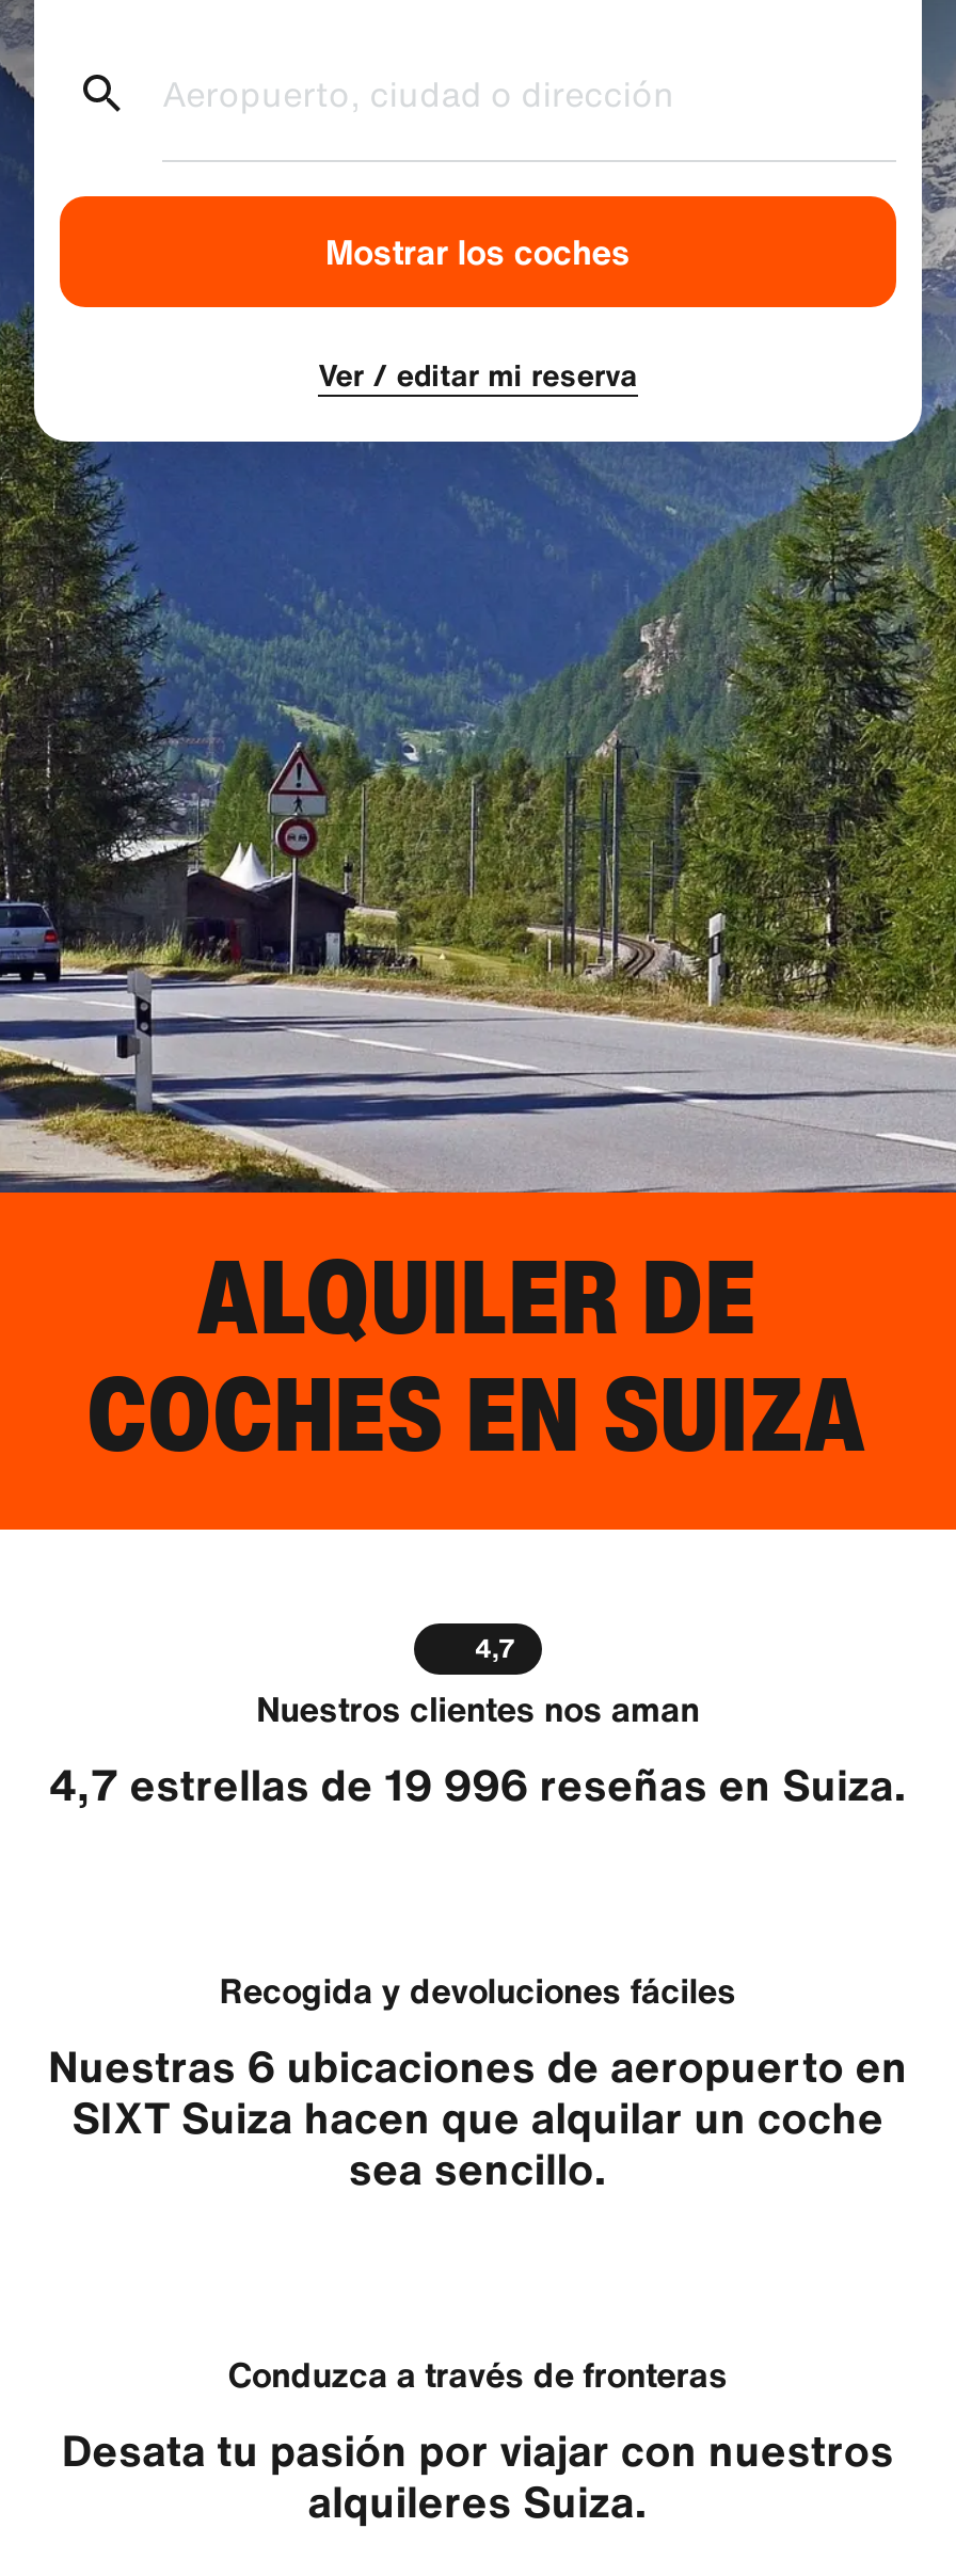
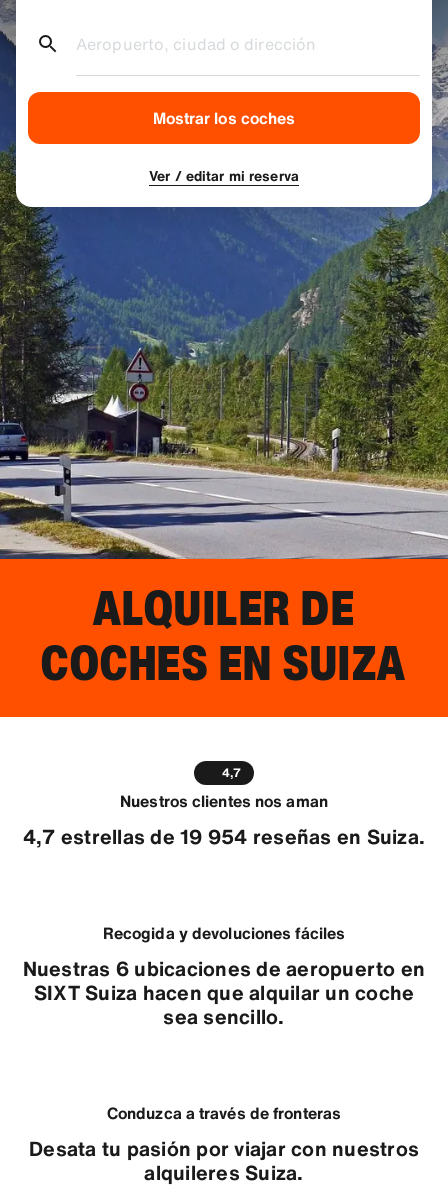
[49,1754,907,1815] 4,7 estrellas de 19 996 reseñas en Suiza. -> [23,822,425,851] 4,7 estrellas de 19 954 reseñas en Suiza.

